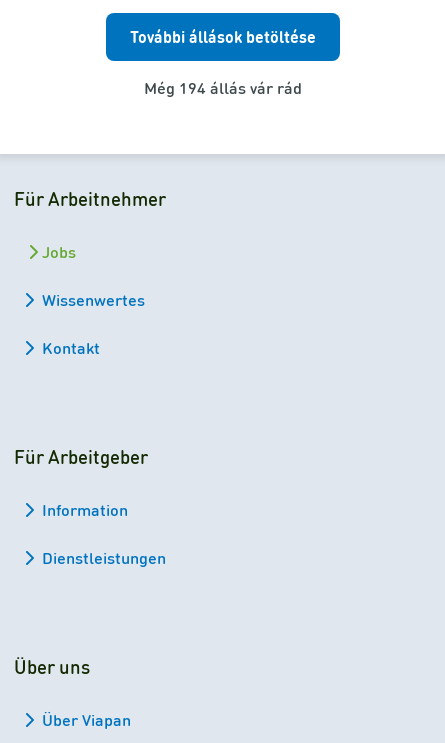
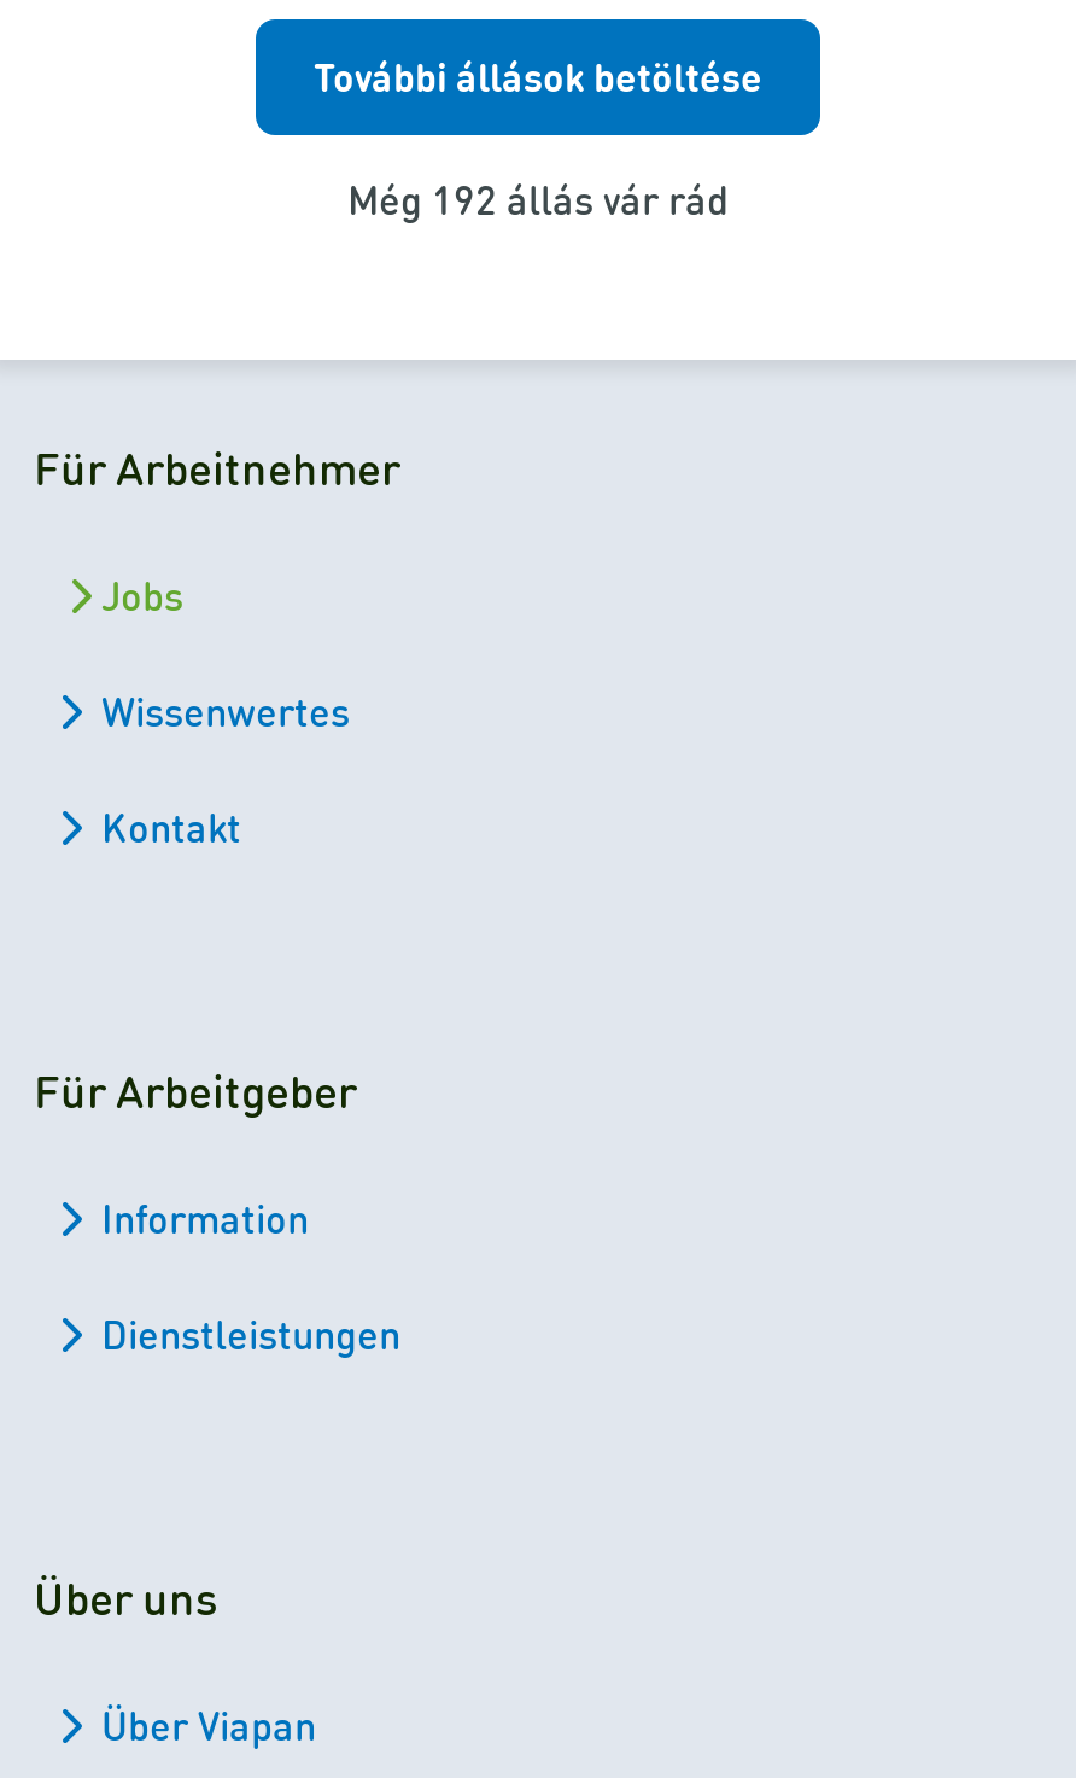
[144,77,302,98] Még 194 állás vár rád -> [347,174,729,225] Még 192 állás vár rád

